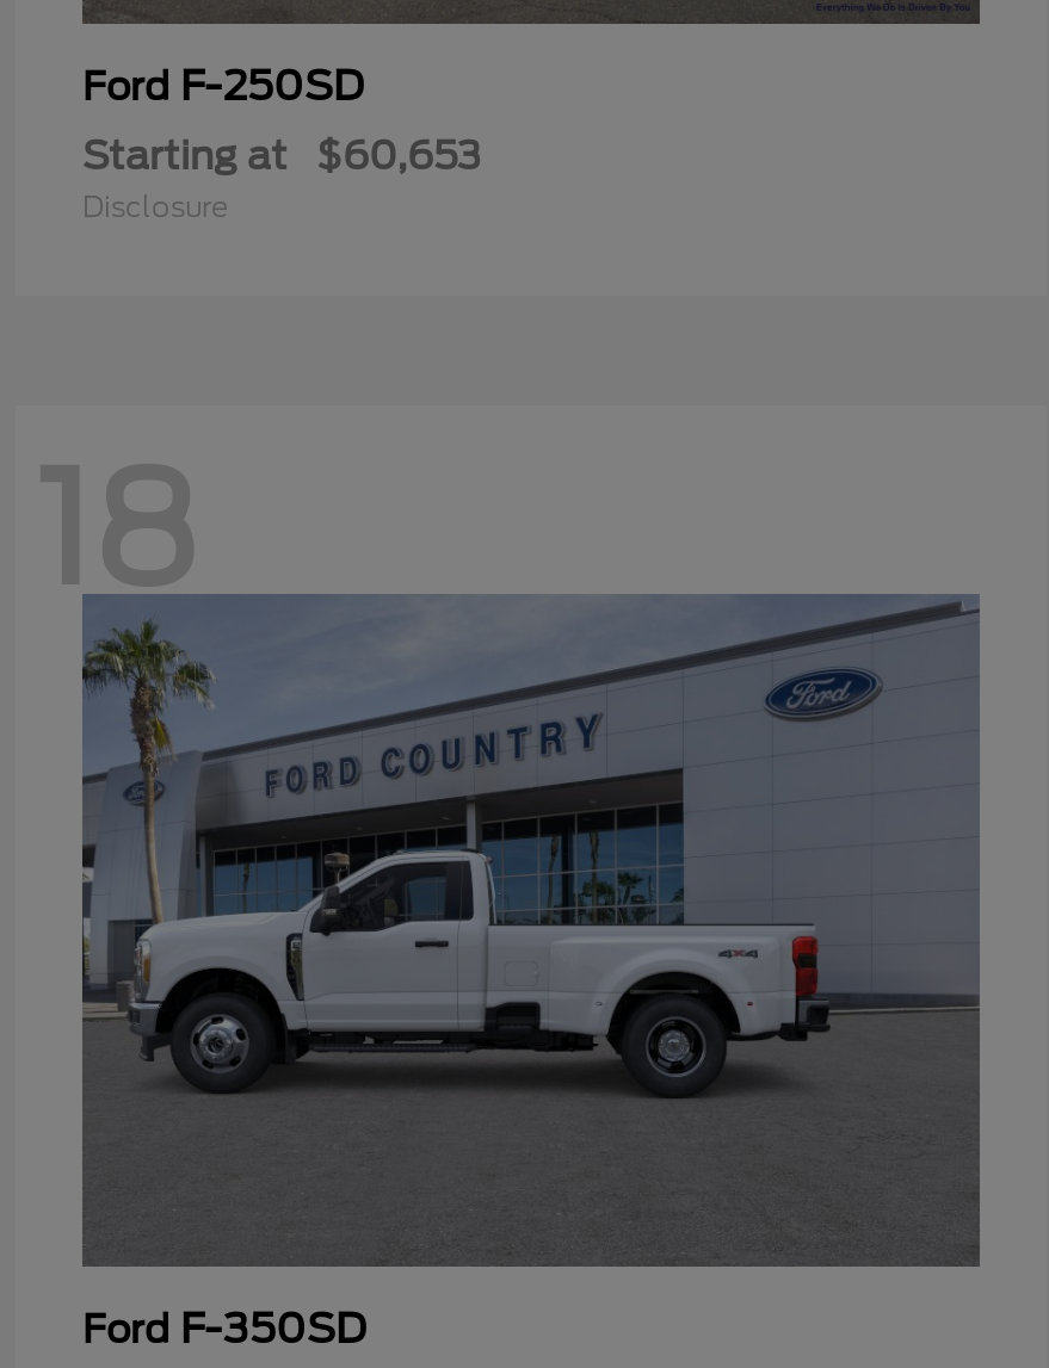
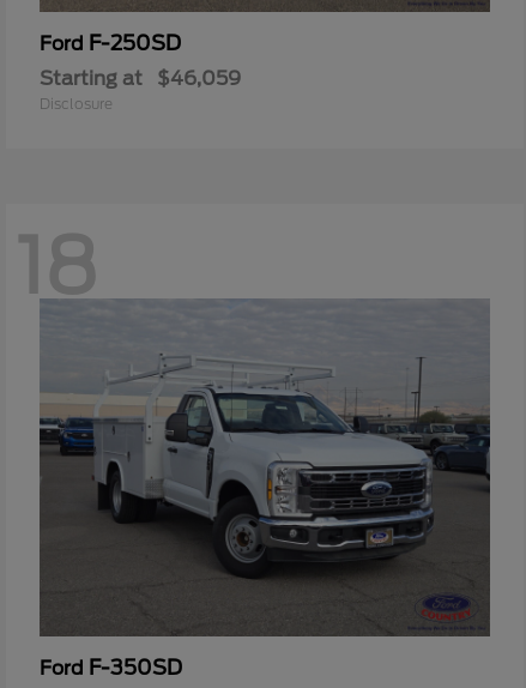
[82,133,481,178] Starting at $60,653 -> [40,67,241,90] Starting at $46,059
[82,596,980,1267] [image] -> [40,301,490,635] [image]

